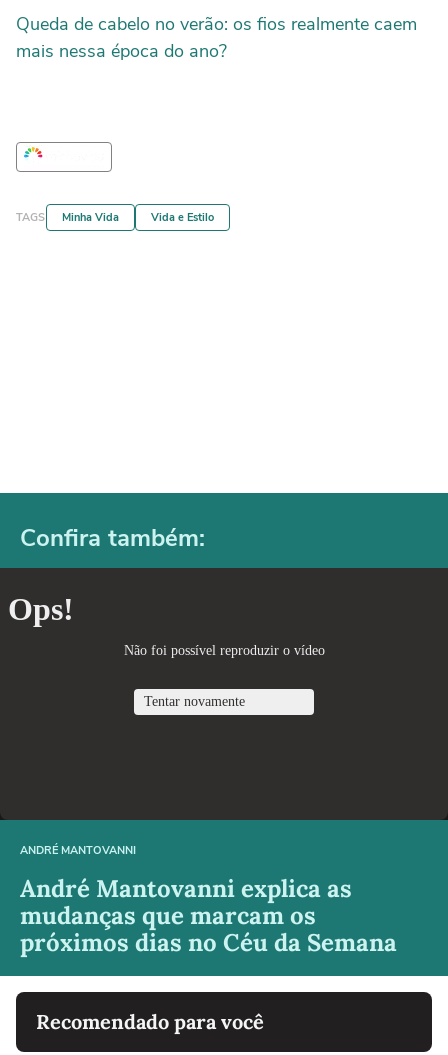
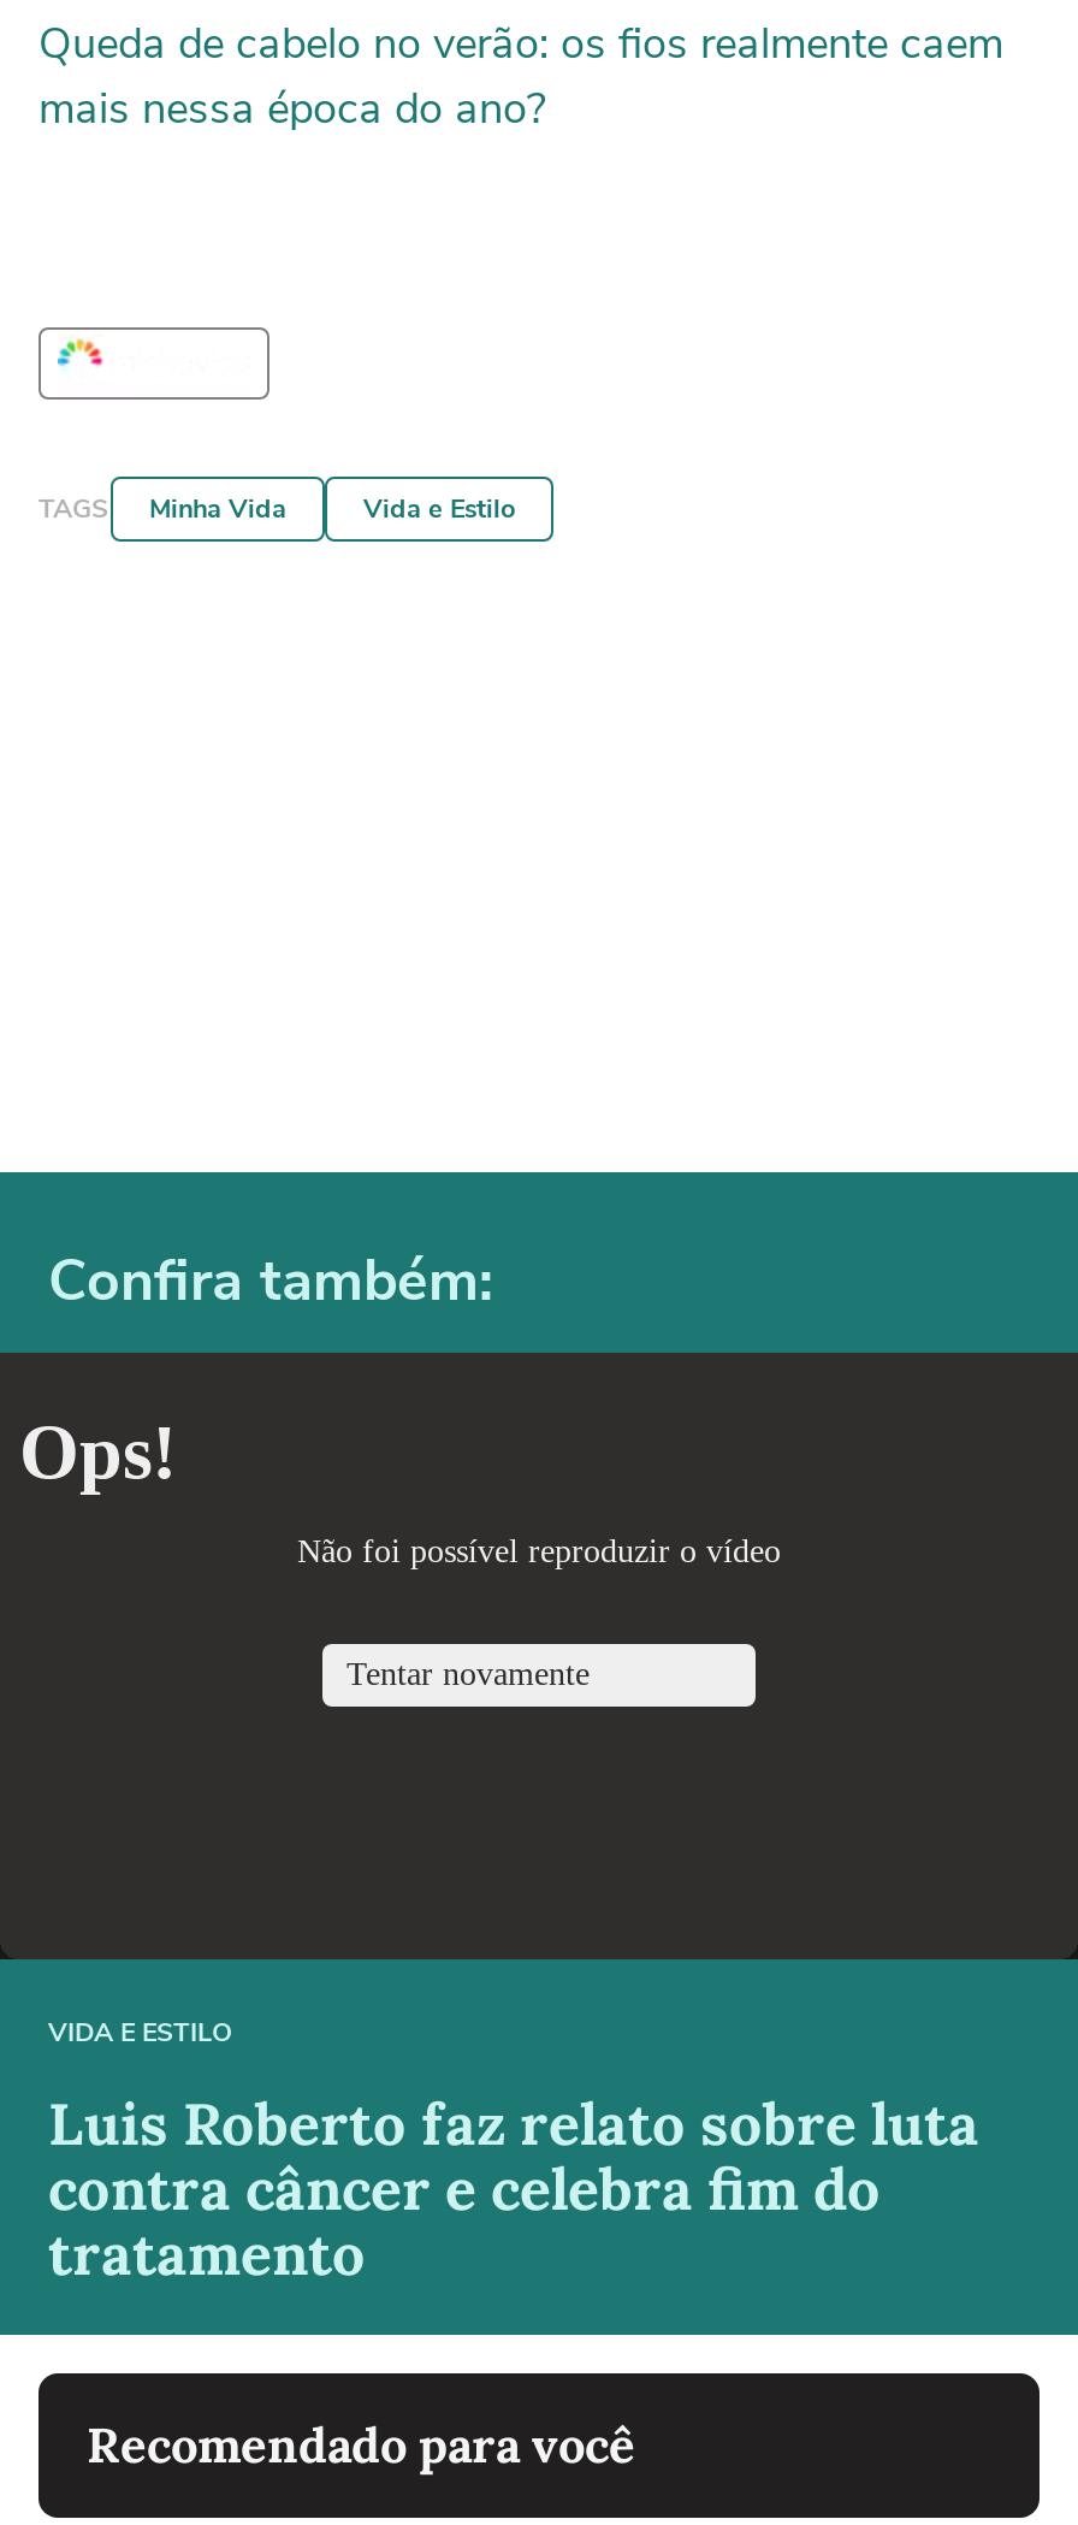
[20,843,136,858] ANDRÉ MANTOVANNI -> [48,2016,233,2052] VIDA E ESTILO
[20,873,397,958] André Mantovanni explica as | mudanças que marcam os | próximos dias no Céu da Semana -> [48,2088,979,2293] Luis Roberto faz relato sobre luta | contra câncer e celebra fim do | tratamento

